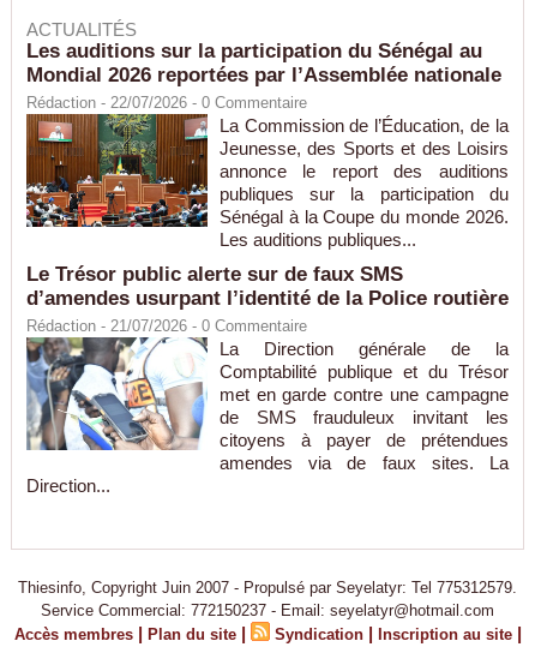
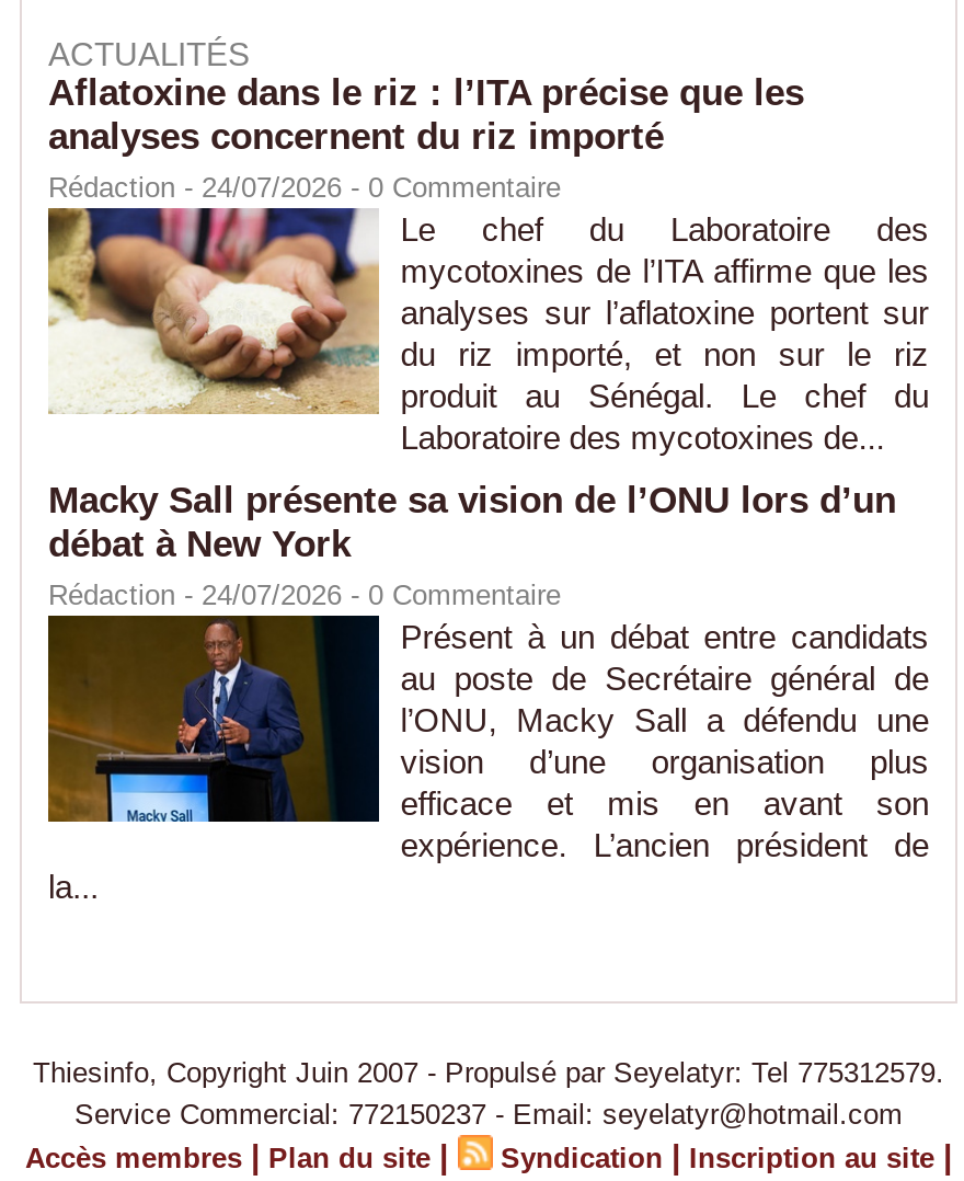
[25,40,509,250] [image] | Les auditions sur la participation du Sénégal au | Mondial 2026 reportées par l’Assemblée nationale | Rédaction - 22/07/2026 - 0 Commentaire | La Commission de l’Éducation, de la | Jeunesse, des Sports et des Loisirs | annonce le report des auditions | publiques sur la participation du | Sénégal à la Coupe du monde 2026. | Les auditions publiques... -> [46,73,929,457] [image] | Aflatoxine dans le riz : l’ITA précise que les | analyses concernent du riz importé | Rédaction - 24/07/2026 - 0 Commentaire | Le chef du Laboratoire des | mycotoxines de l’ITA affirme que les | analyses sur l’aflatoxine portent sur | du riz importé, et non sur le riz | produit au Sénégal. Le chef du | Laboratoire des mycotoxines de...
[25,263,509,496] [image] | Le Trésor public alerte sur de faux SMS | d’amendes usurpant l’identité de la Police routière | Rédaction - 21/07/2026 - 0 Commentaire | La Direction générale de la | Comptabilité publique et du Trésor | met en garde contre une campagne | de SMS frauduleux invitant les | citoyens à payer de prétendues | amendes via de faux sites. La | Direction... -> [46,481,929,906] [image] | Macky Sall présente sa vision de l’ONU lors d’un | débat à New York | Rédaction - 24/07/2026 - 0 Commentaire | Présent à un débat entre candidats | au poste de Secrétaire général de | l’ONU, Macky Sall a défendu une | vision d’une organisation plus | efficace et mis en avant son | expérience. L’ancien président de | la...

